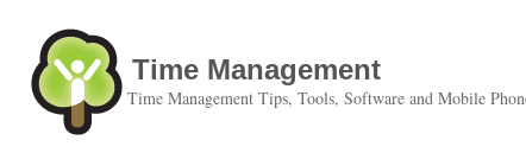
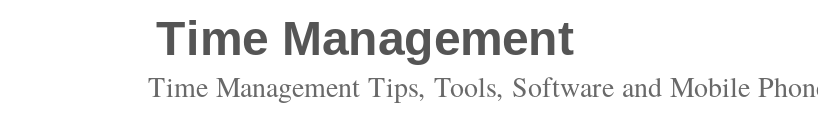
[30,27,124,136] [image] -> none

